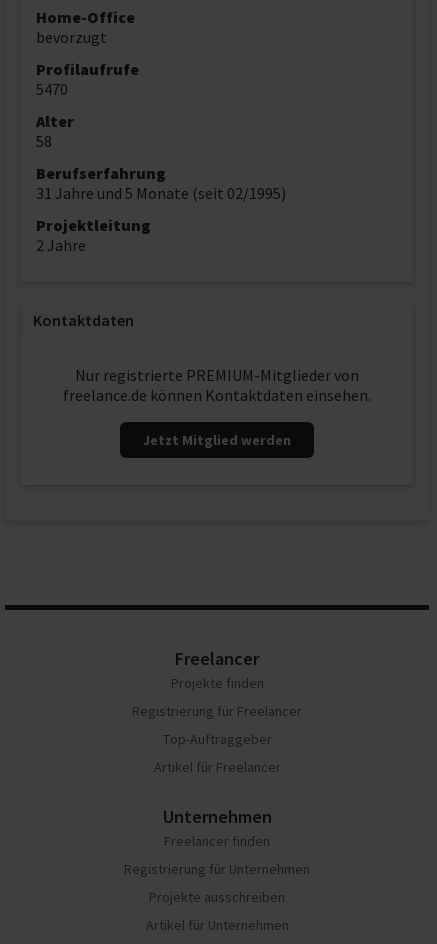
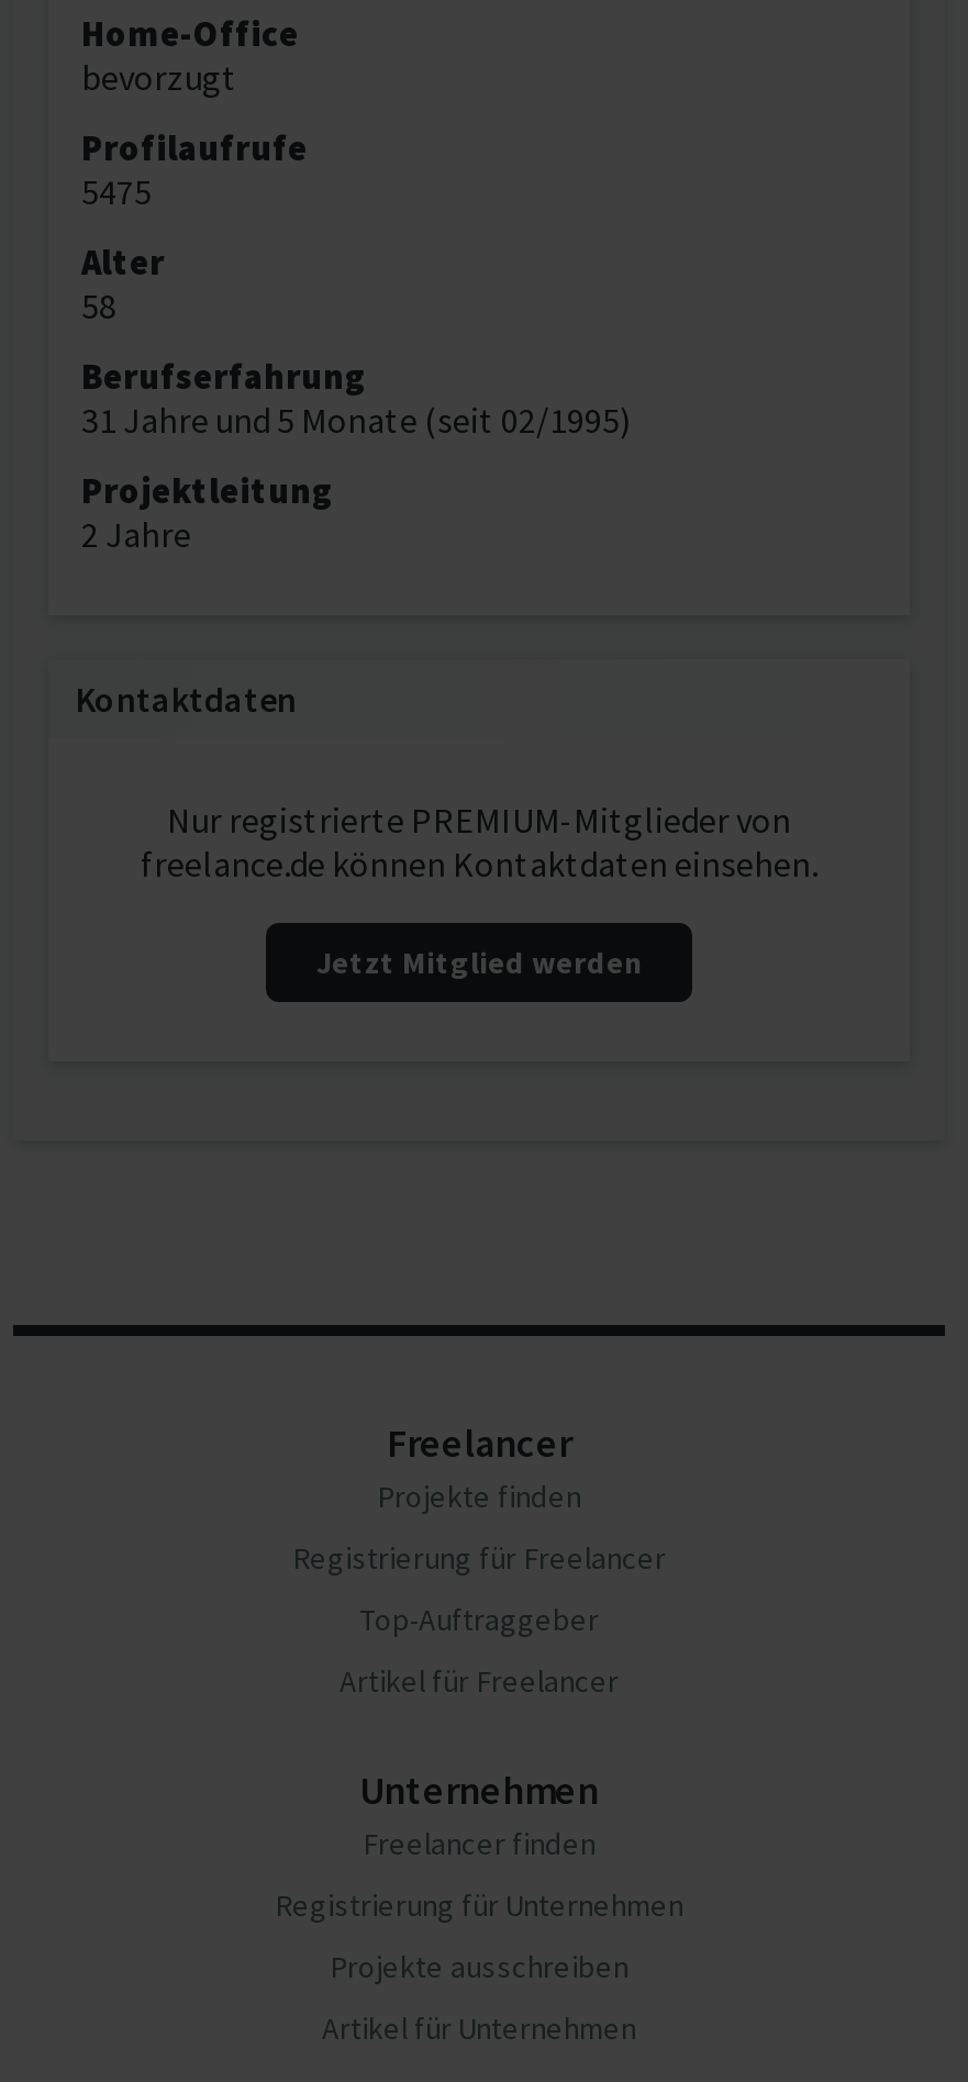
[36,79,68,99] 5470 -> [81,169,152,213] 5475

